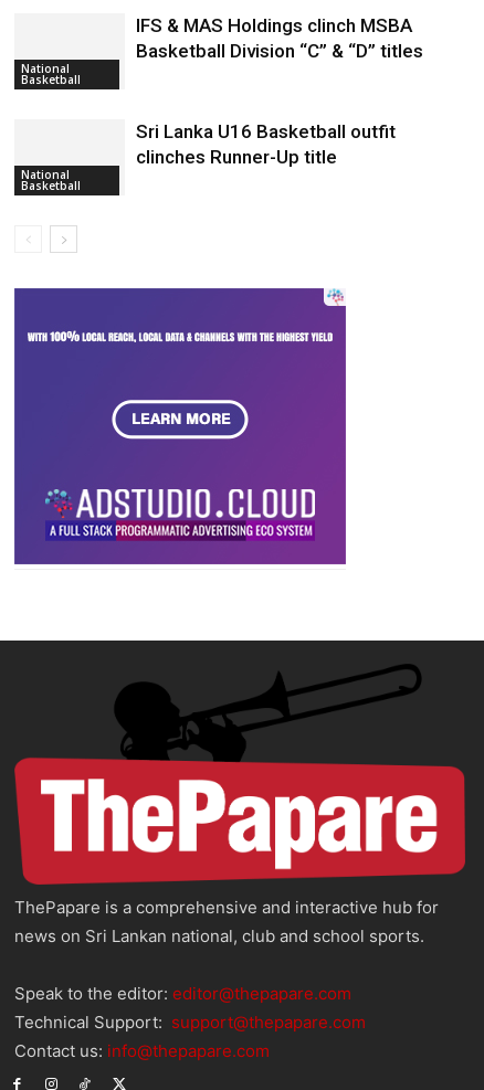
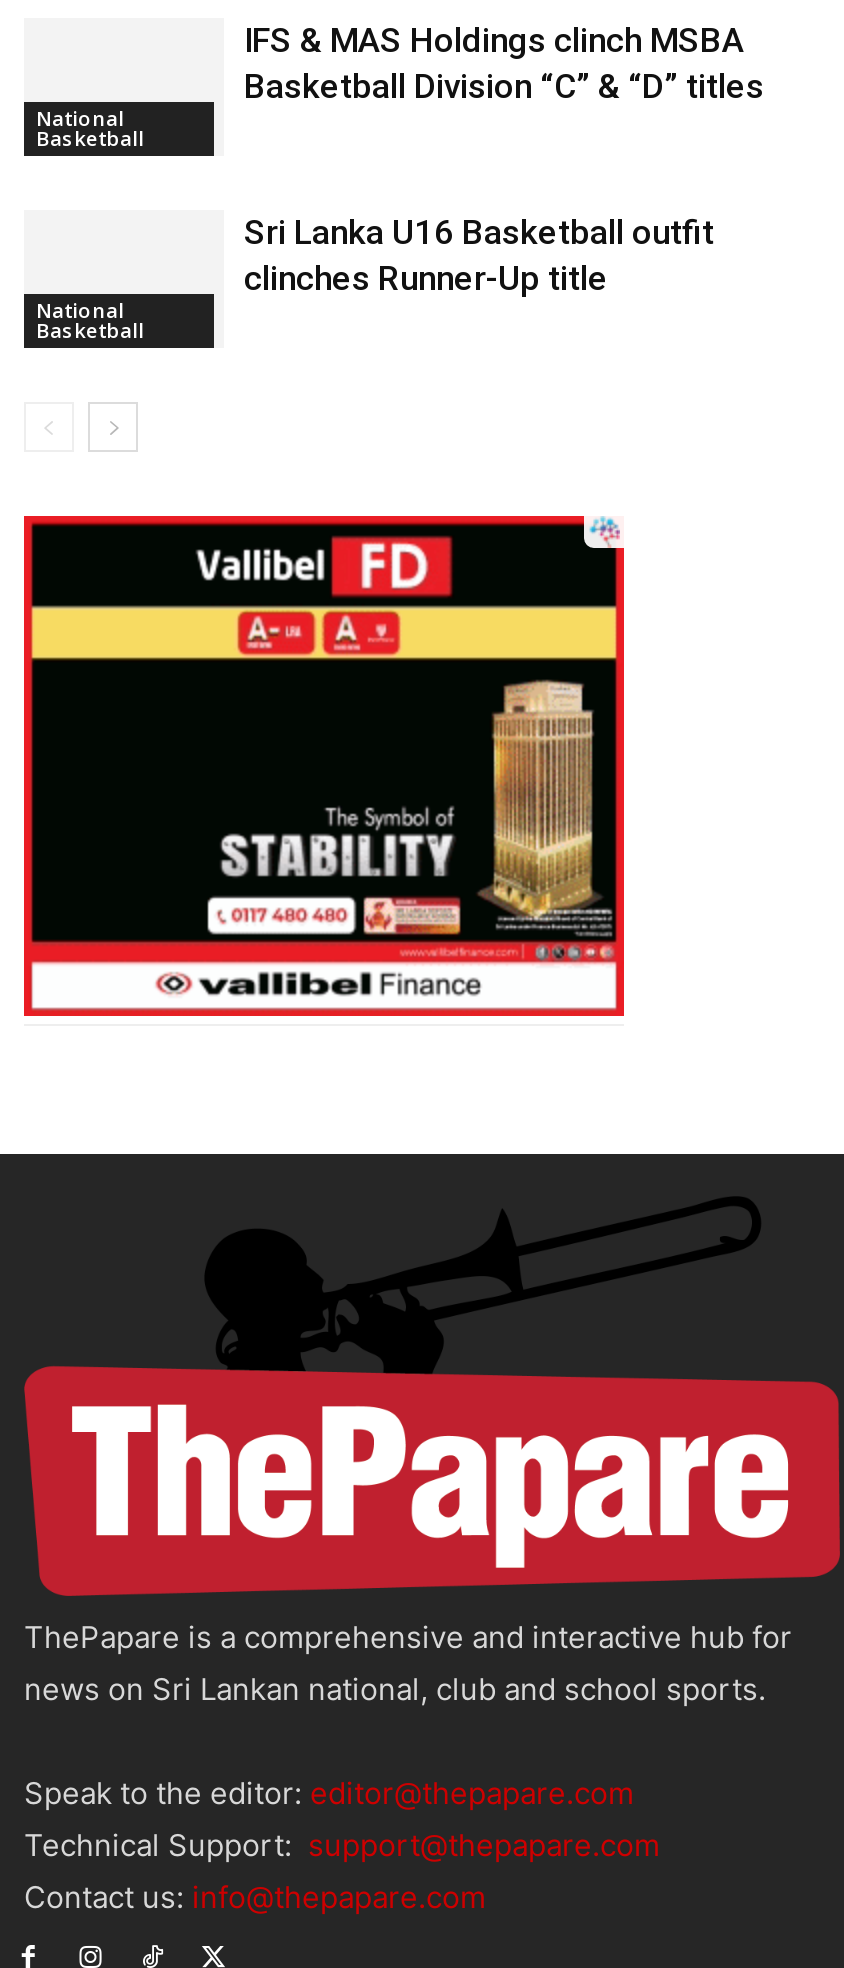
[13,287,347,565] [image] -> [22,514,626,1018] [image]

